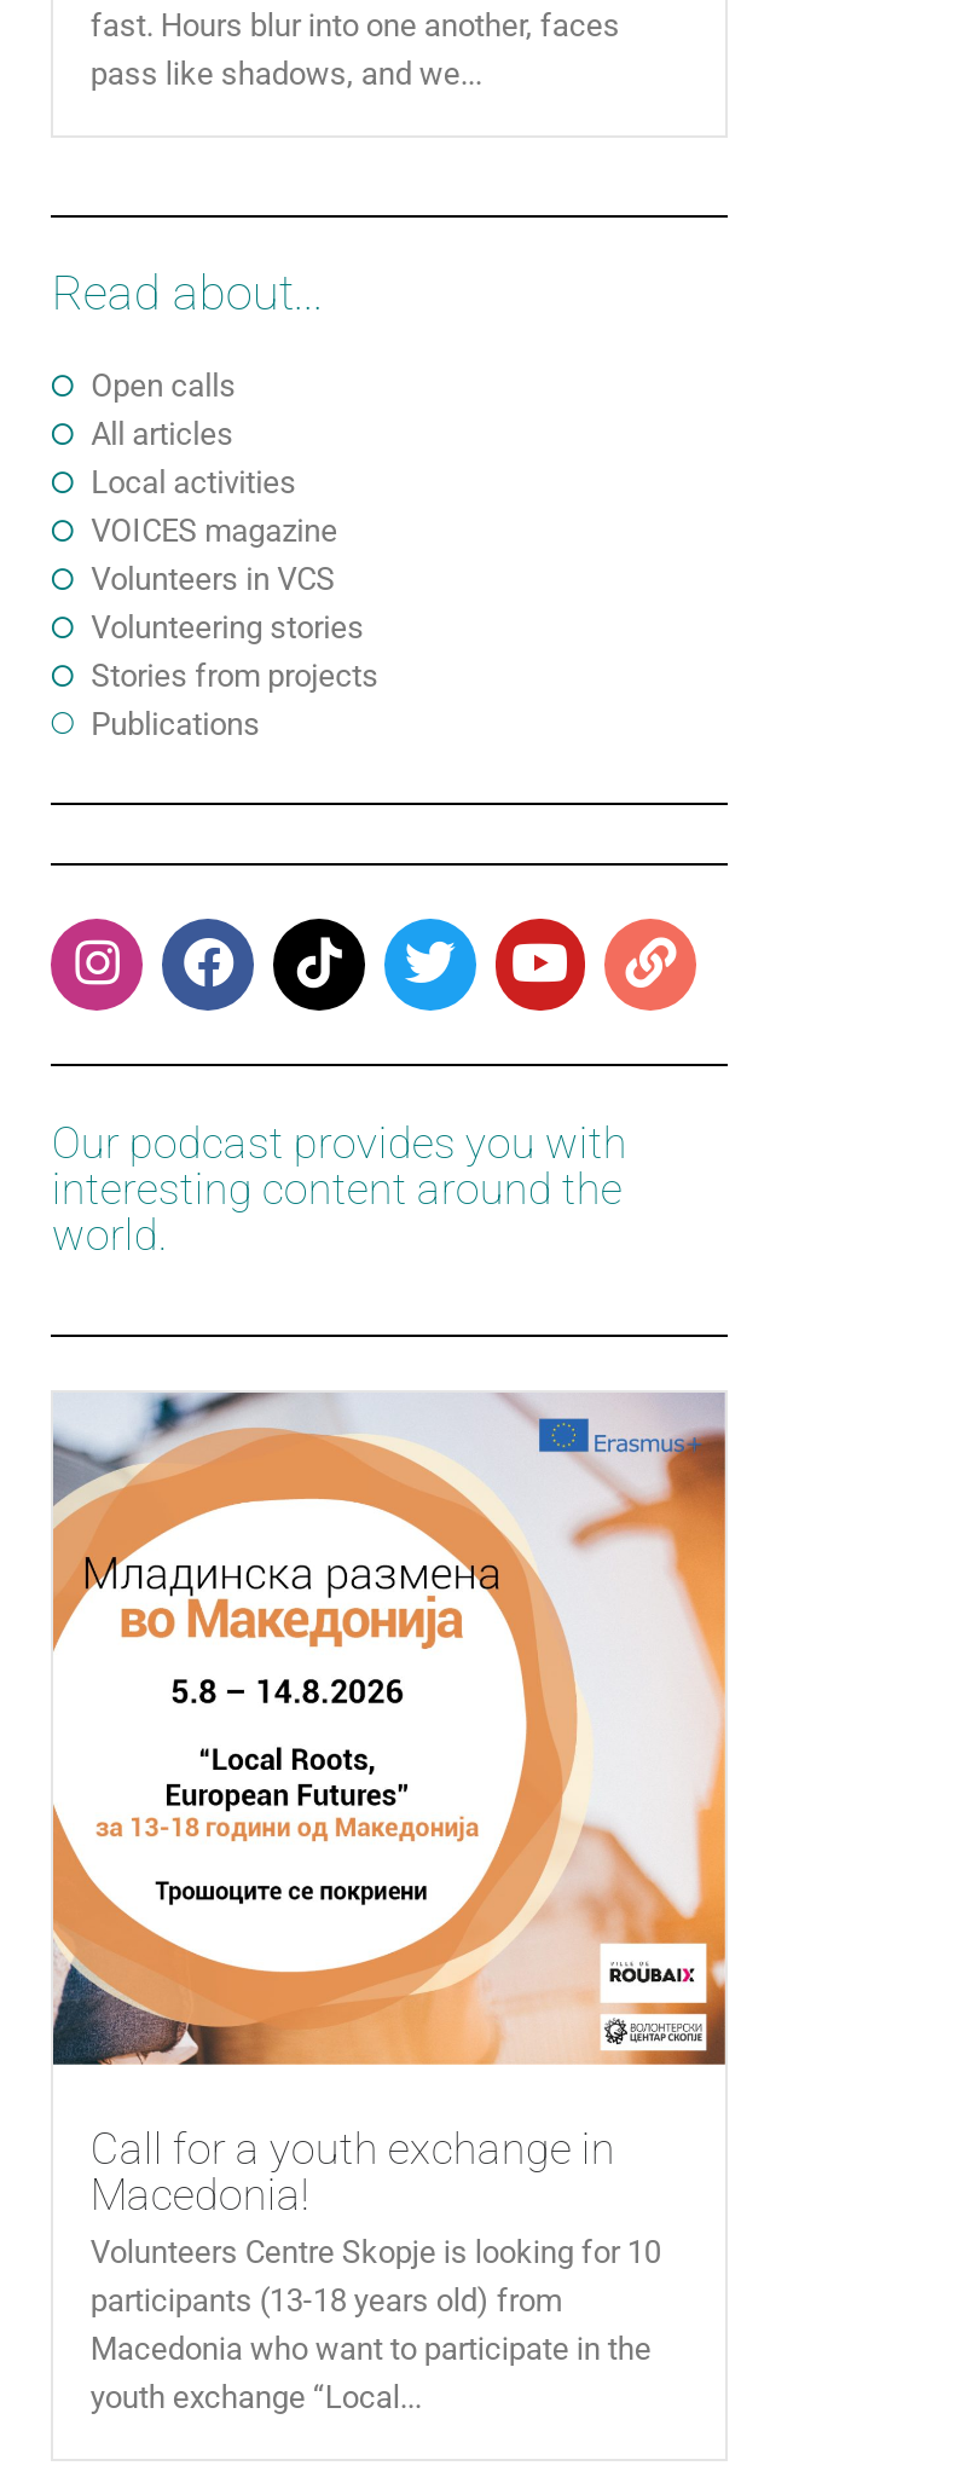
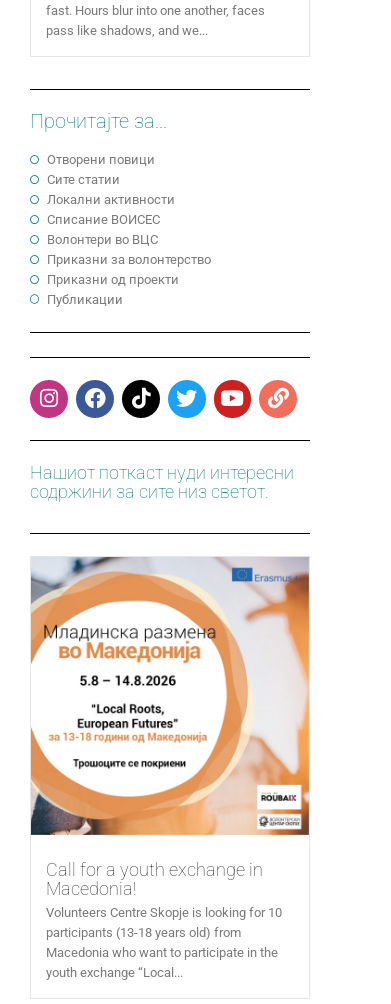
[52,263,323,321] Read about... -> [30,109,167,133] Прочитајте за...
[91,367,379,742] Open calls | All articles | Local activities | VOICES magazine | Volunteers in VCS | Volunteering stories | Stories from projects | Publications -> [47,152,211,307] Отворени повици | Сите статии | Локални активности | Cписание ВОИСЕС | Волонтери во ВЦС | Приказни за волонтерство | Приказни од проекти | Публикации
[52,1116,627,1259] Our podcast provides you with | interesting content around the | world. -> [30,462,294,502] Нашиот поткаст нуди интересни | содржини за сите низ светот.

